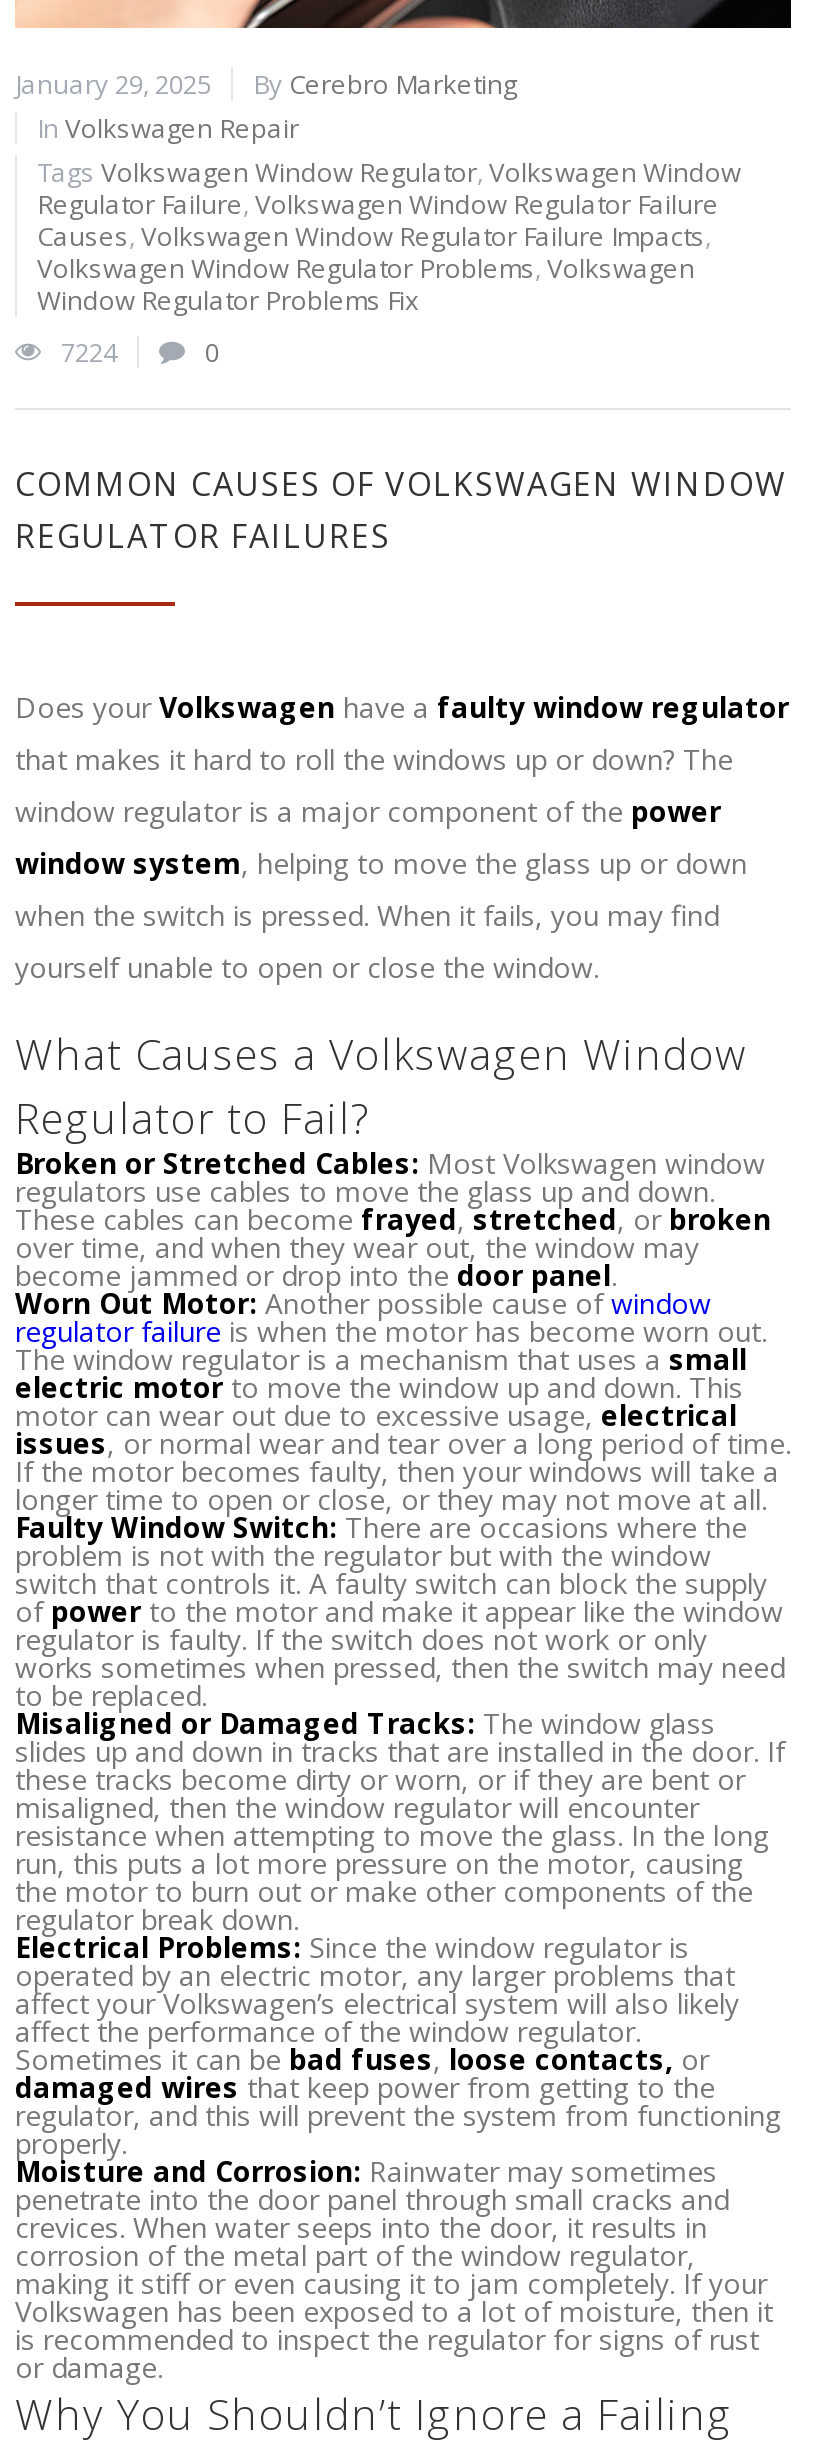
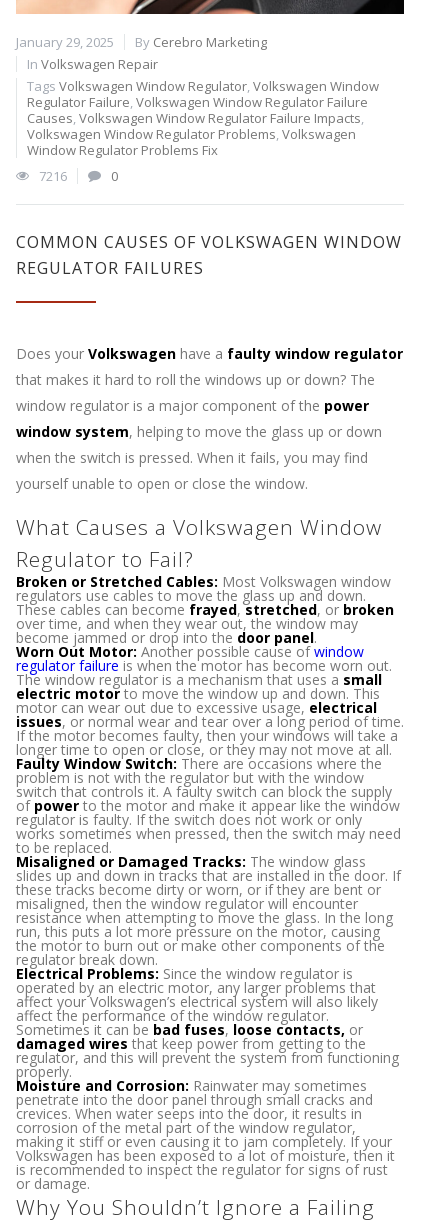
[61,333,117,369] 7224 -> [39,167,67,185] 7216

